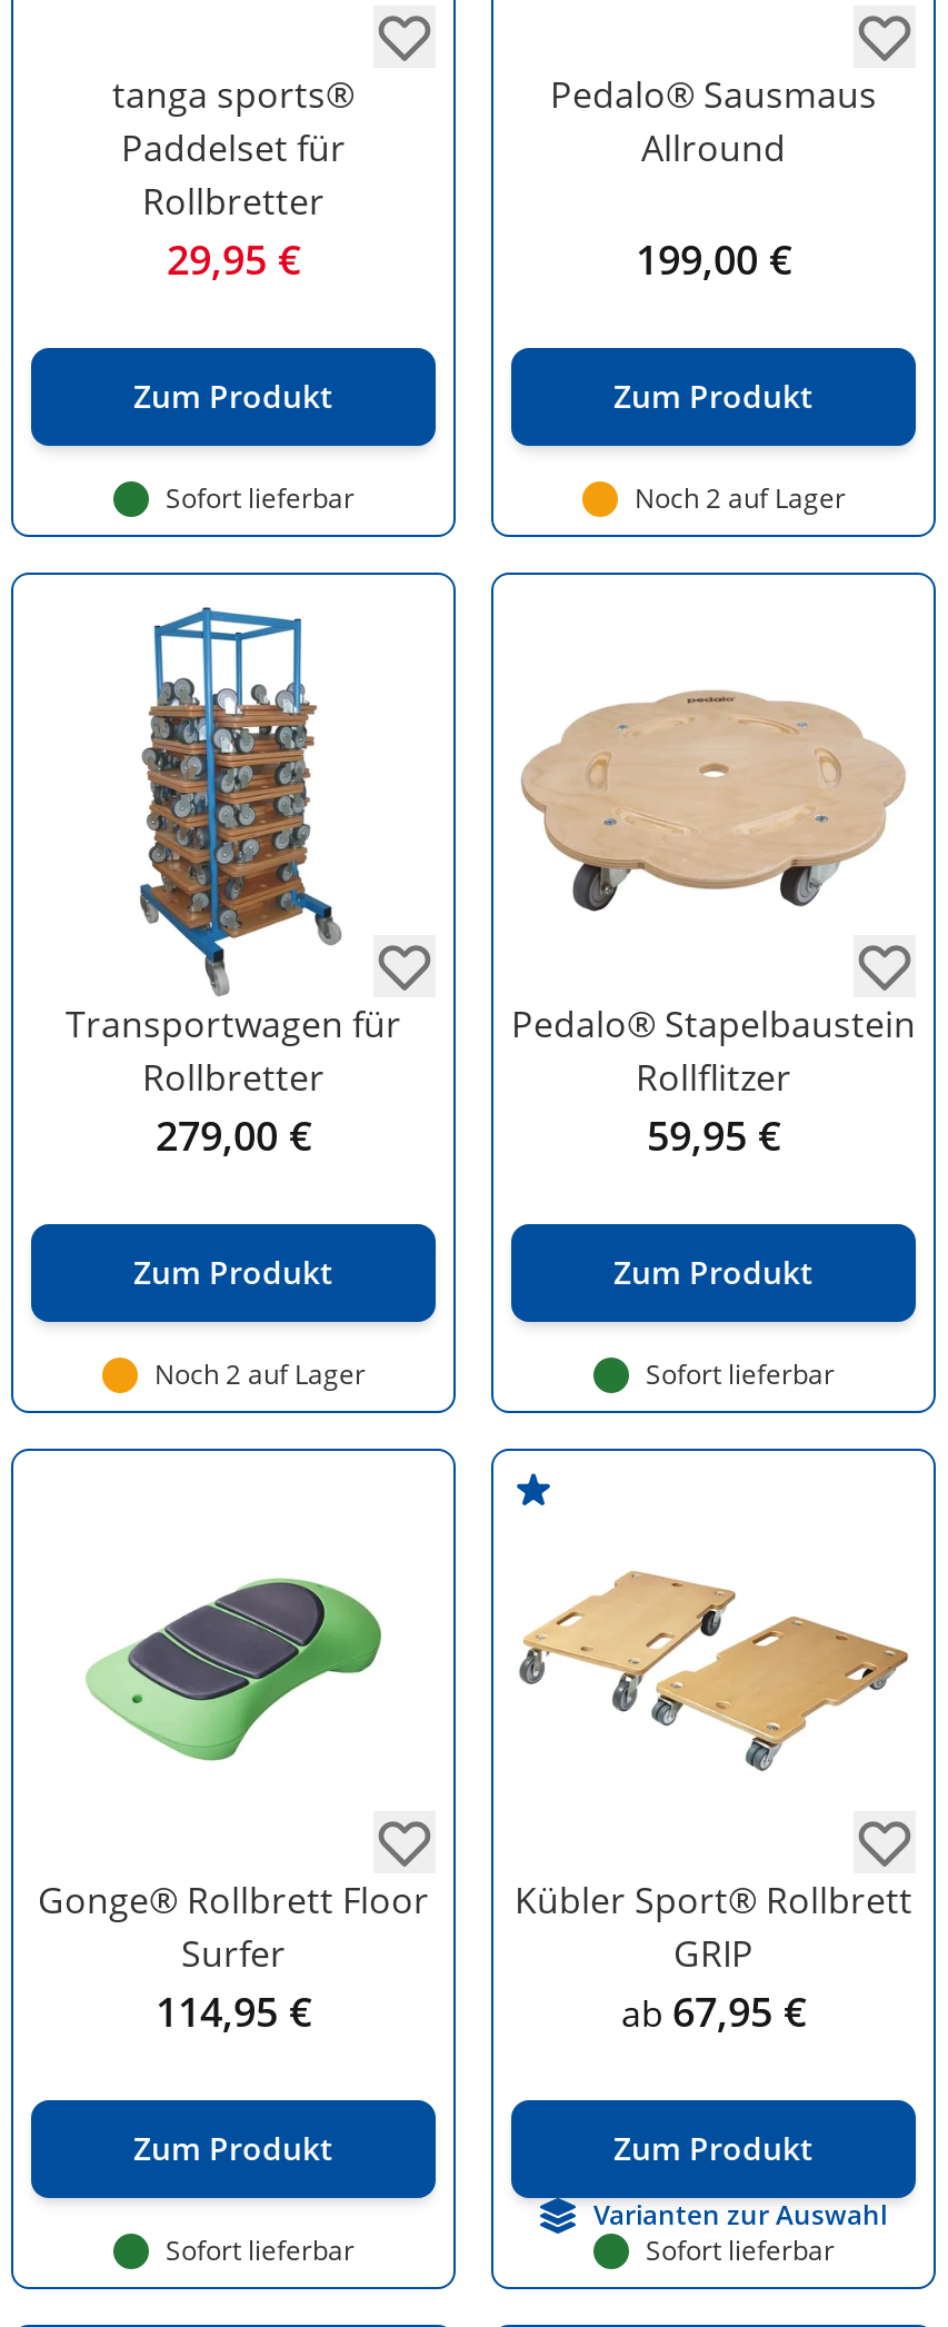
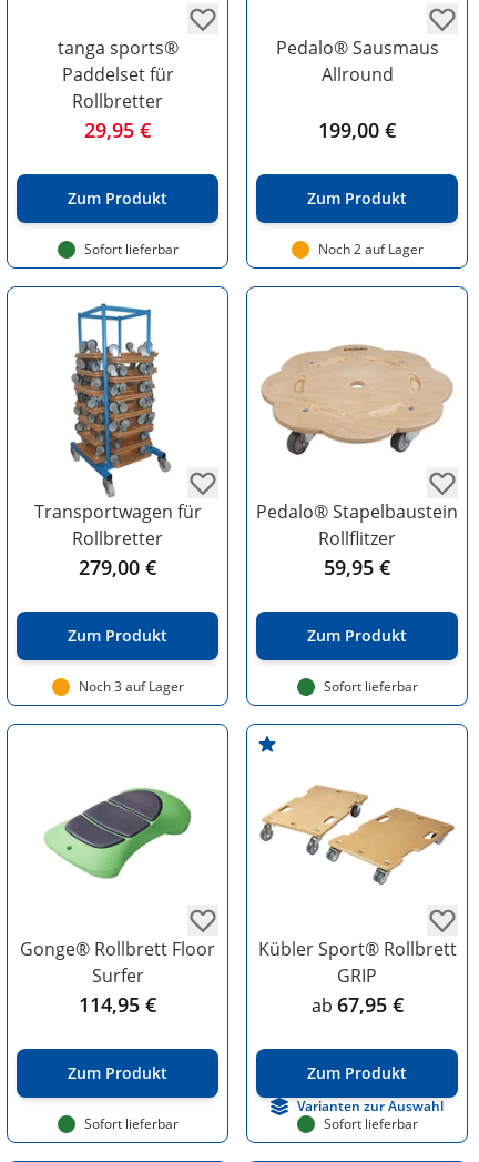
[154,1354,366,1392] Noch 2 auf Lager -> [78,676,184,695] Noch 3 auf Lager

